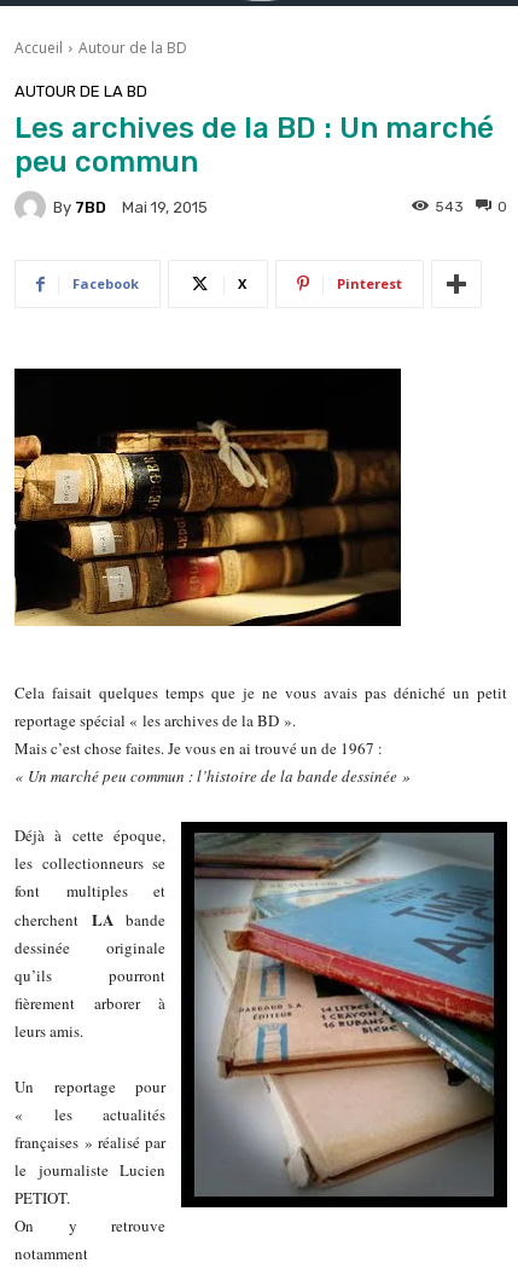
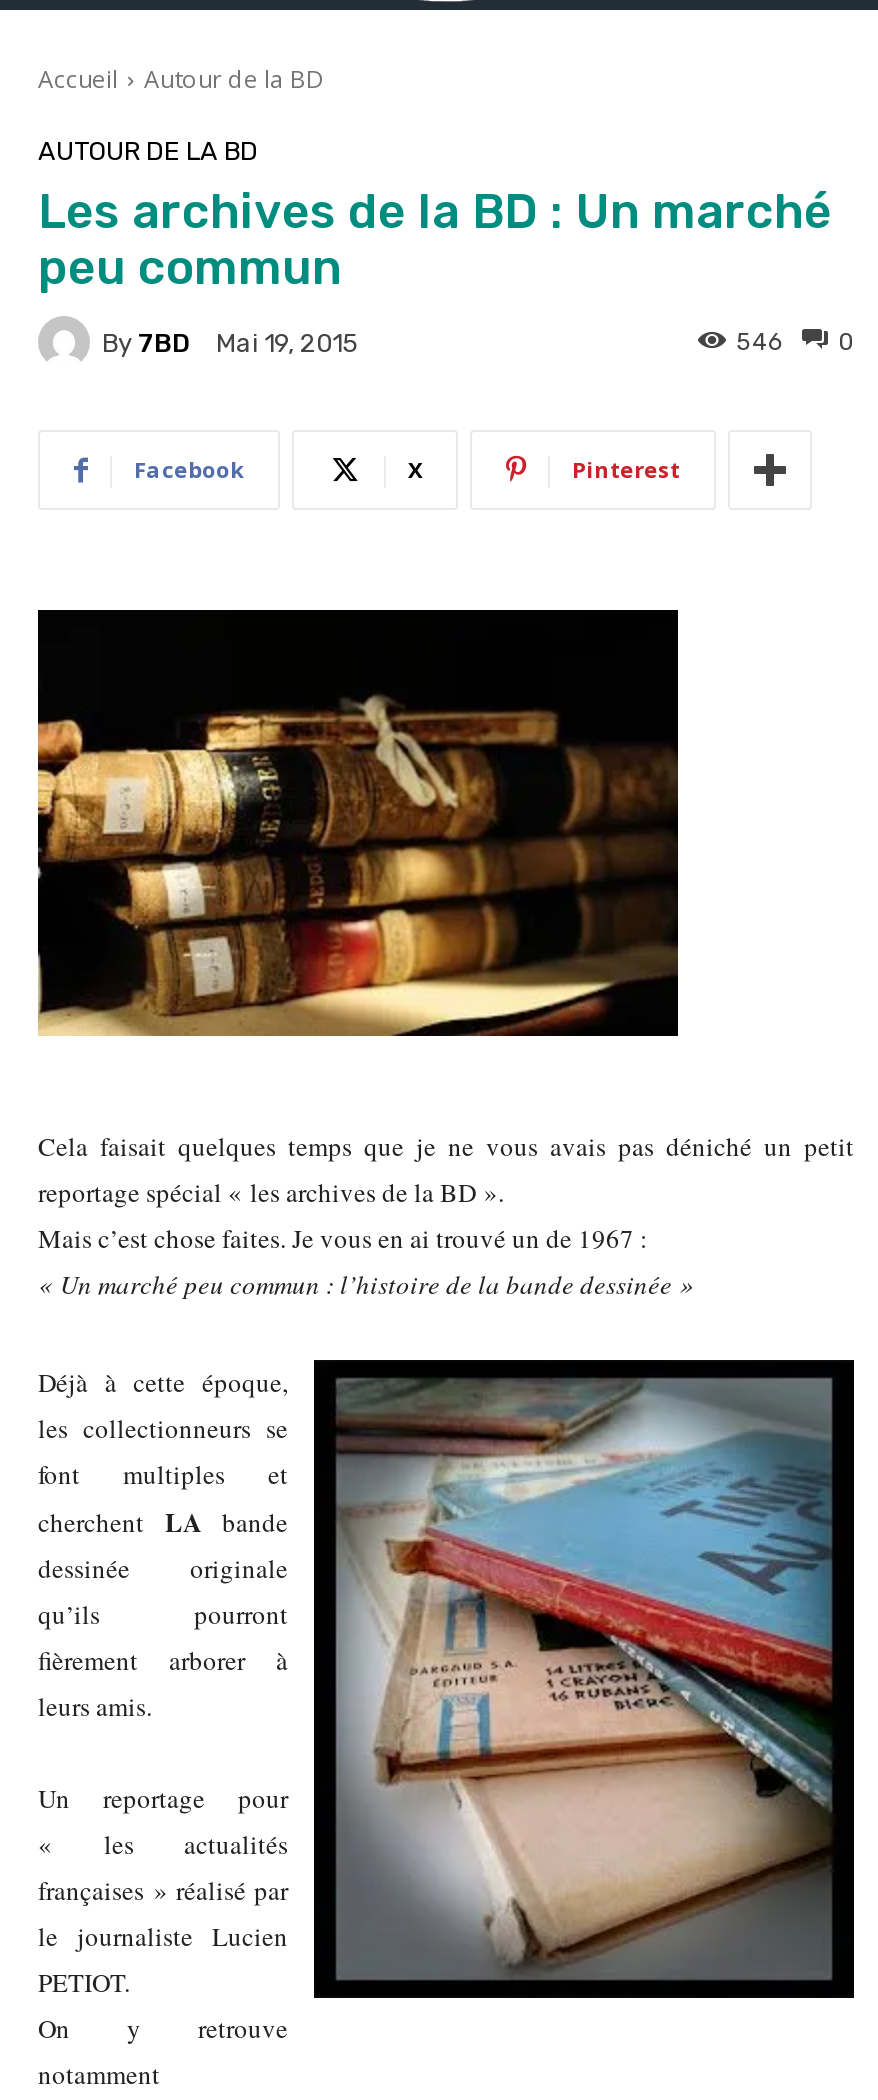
[435,198,507,215] 543 0 -> [736,328,854,356] 546 0

